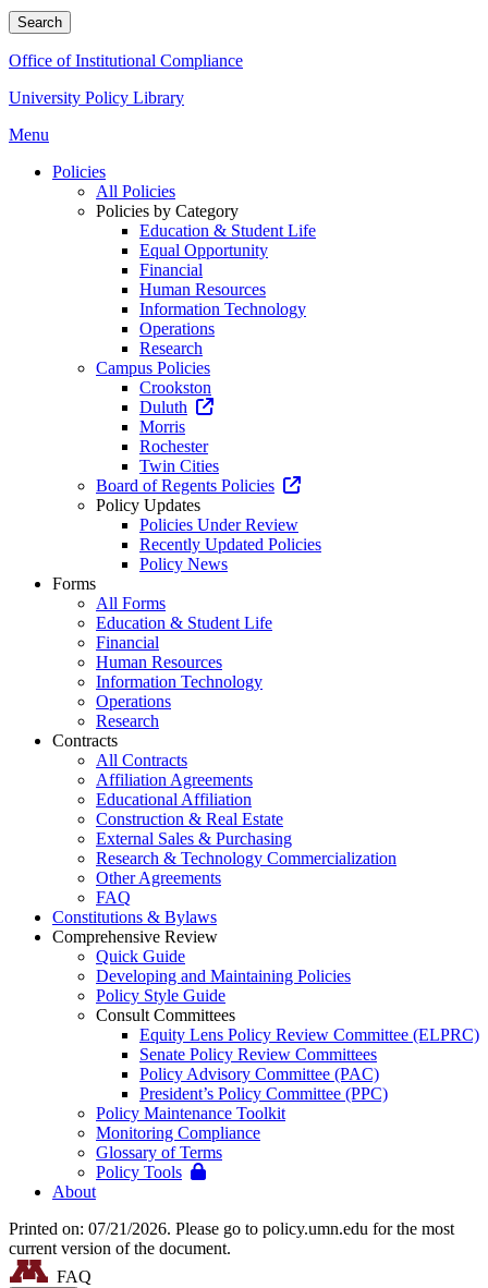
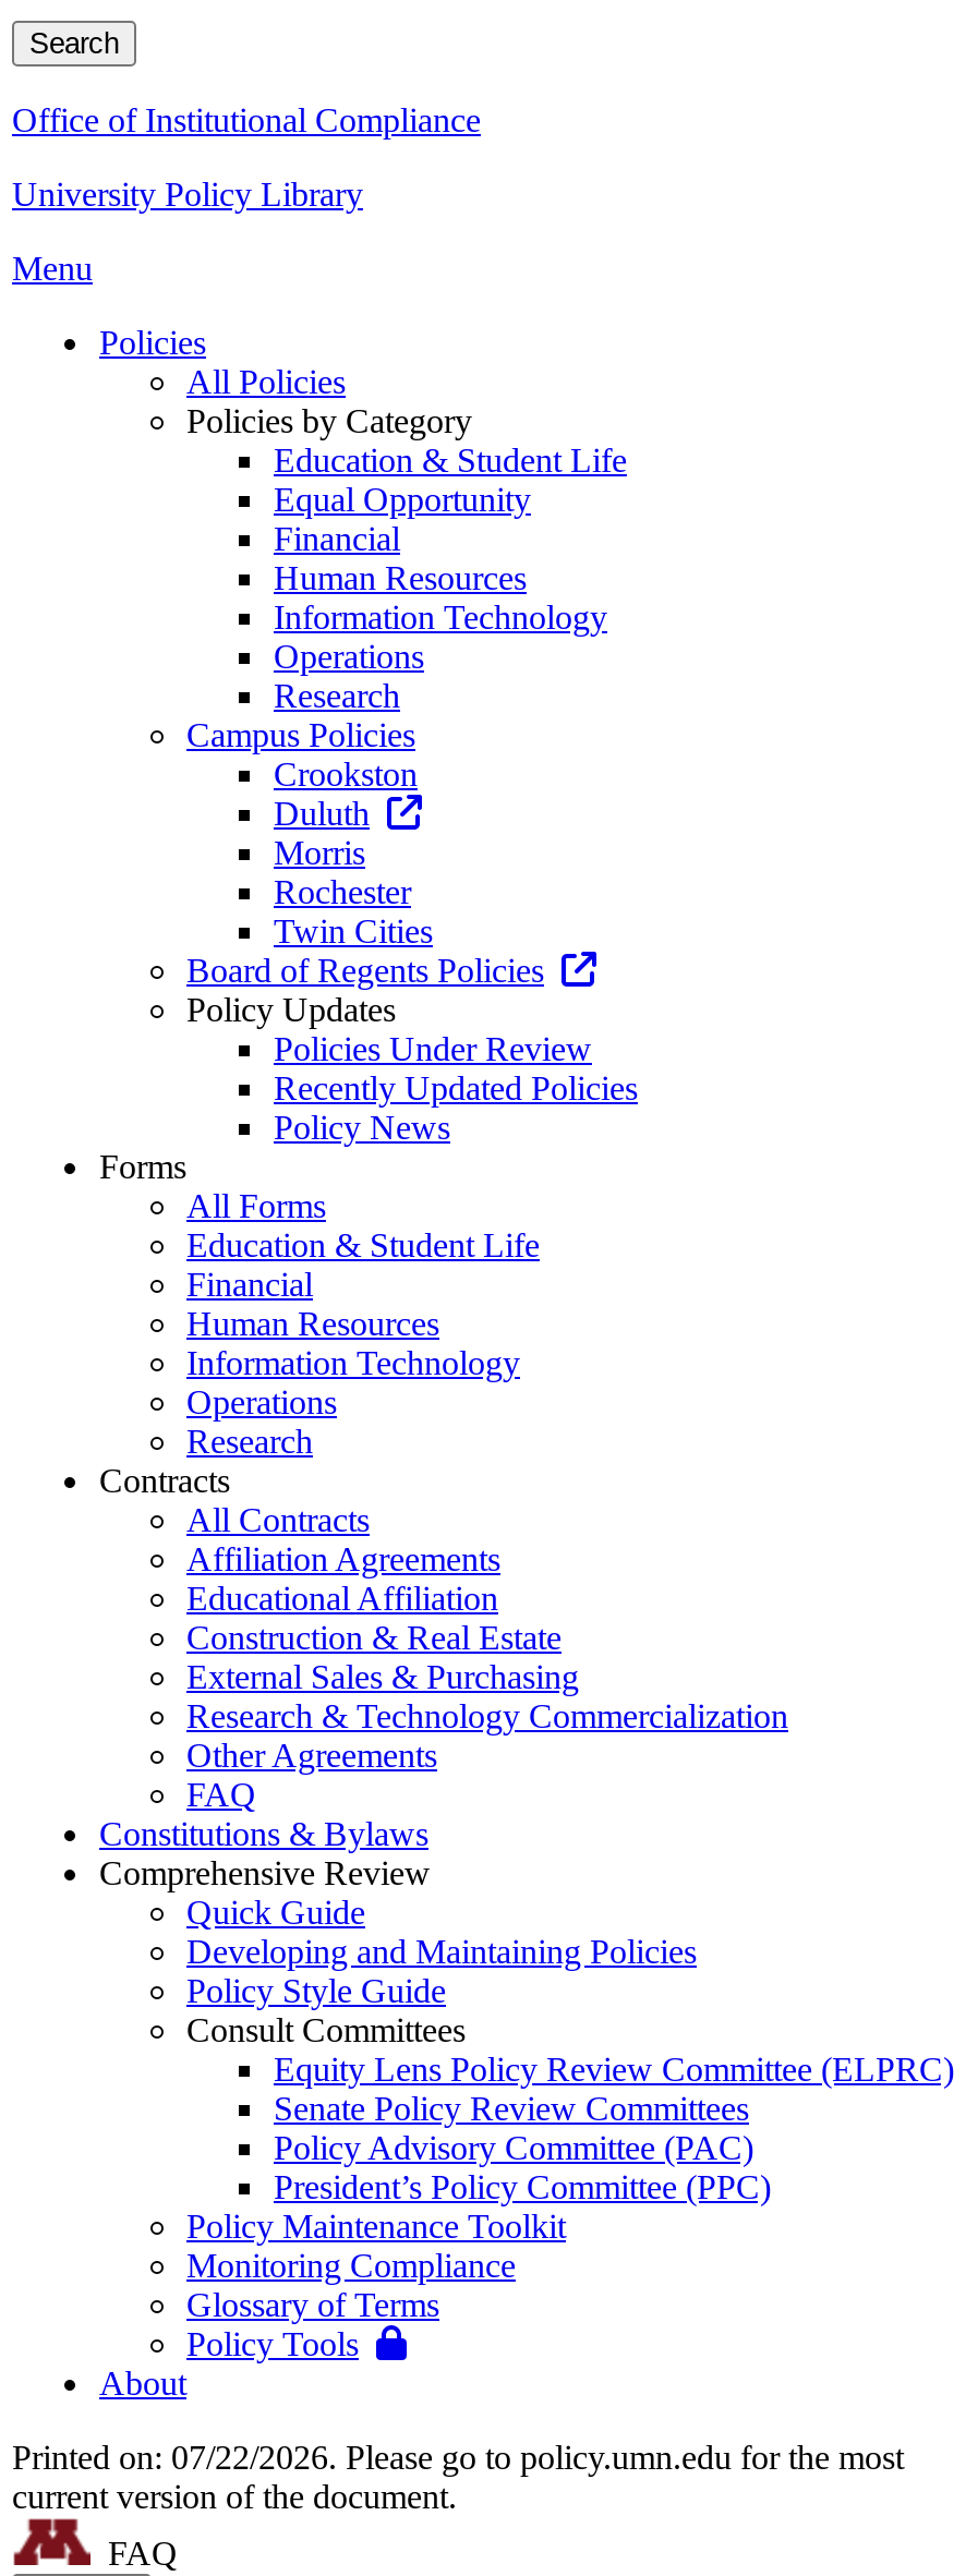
[9,1219,454,1238] Printed on: 07/21/2026. Please go to policy.umn.edu for the most -> [12,2439,904,2476] Printed on: 07/22/2026. Please go to policy.umn.edu for the most

